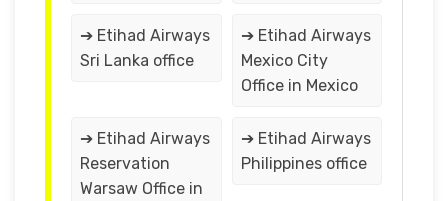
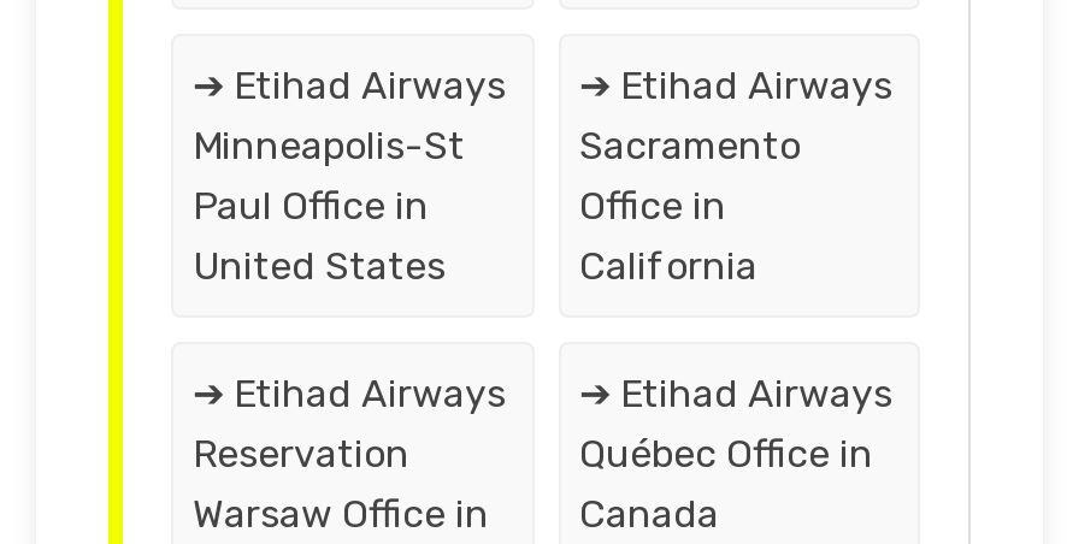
[80,51,194,70] Sri Lanka office -> [193,122,465,288] Minneapolis-St | Paul Office in | United States
[240,51,357,95] Mexico City | Office in Mexico -> [579,122,801,288] Sacramento | Office in | California
[240,154,366,173] Philippines office -> [579,430,873,536] Québec Office in | Canada

